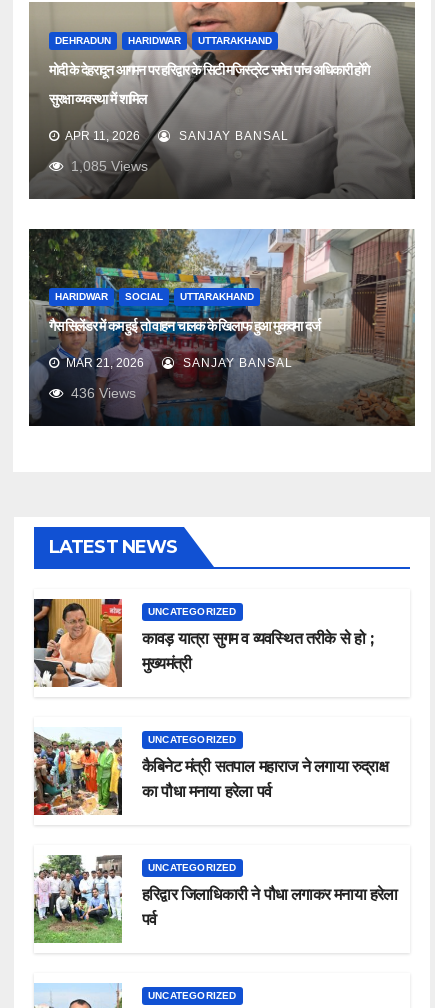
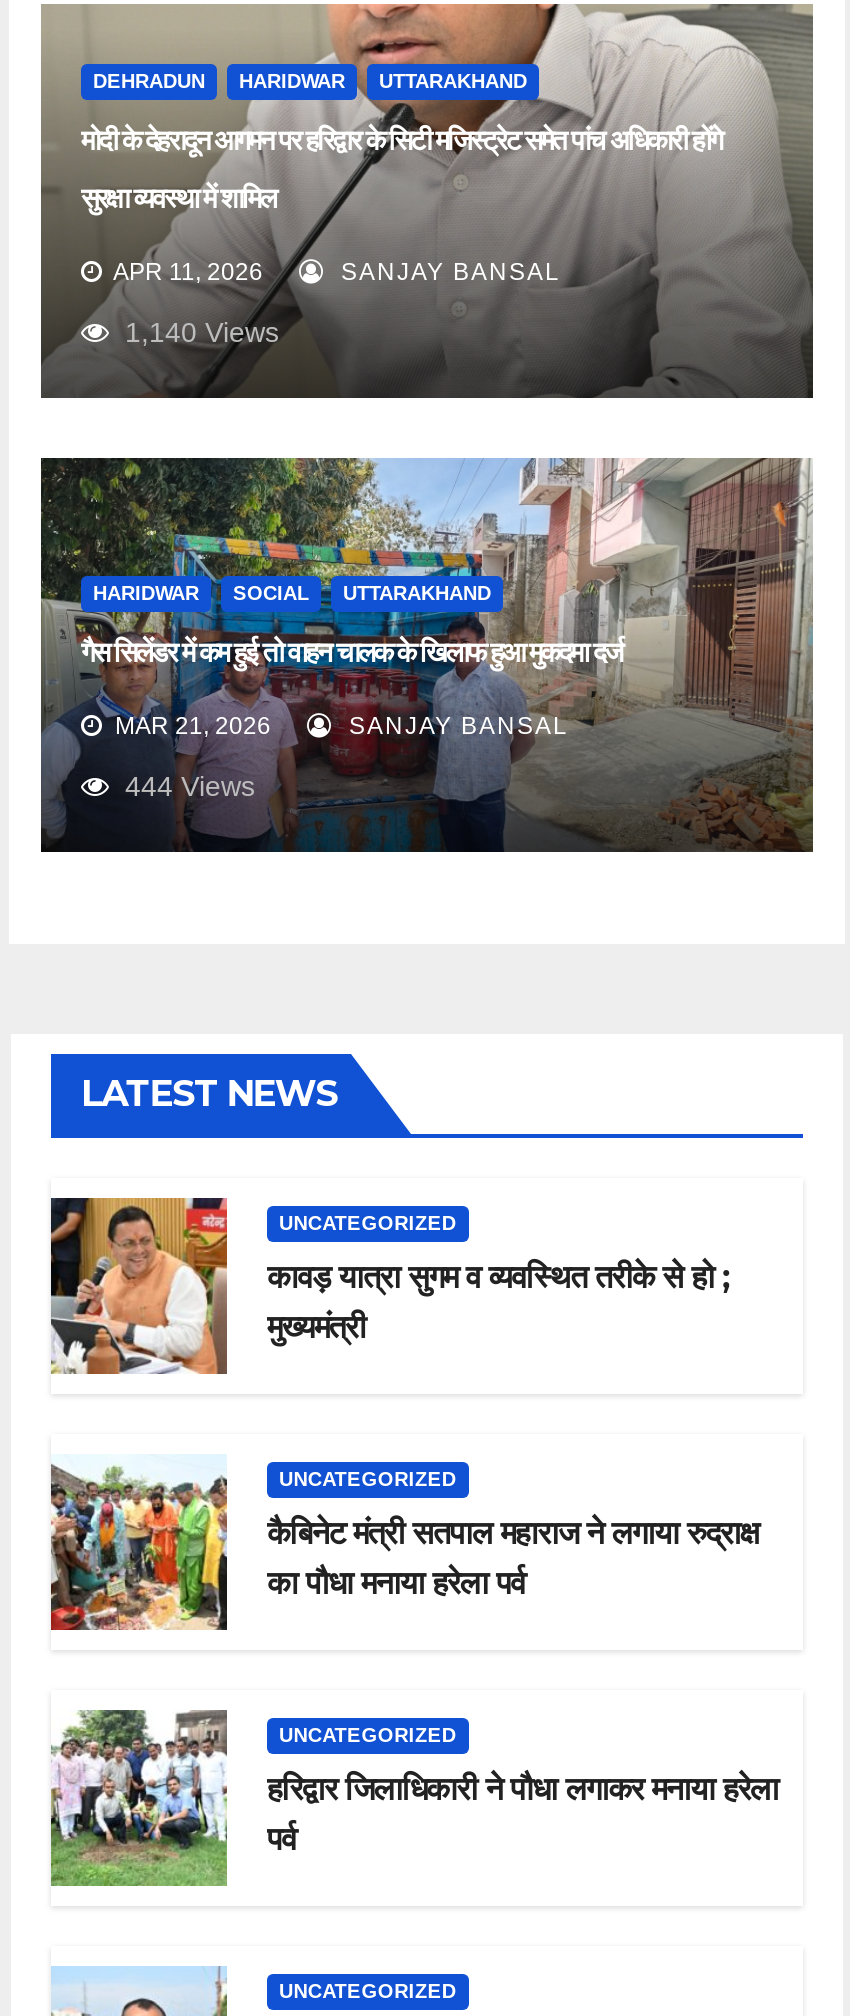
[71,158,148,174] 1,085 Views -> [125,317,279,349] 1,140 Views
[71,385,136,401] 436 Views -> [125,771,255,803] 444 Views

